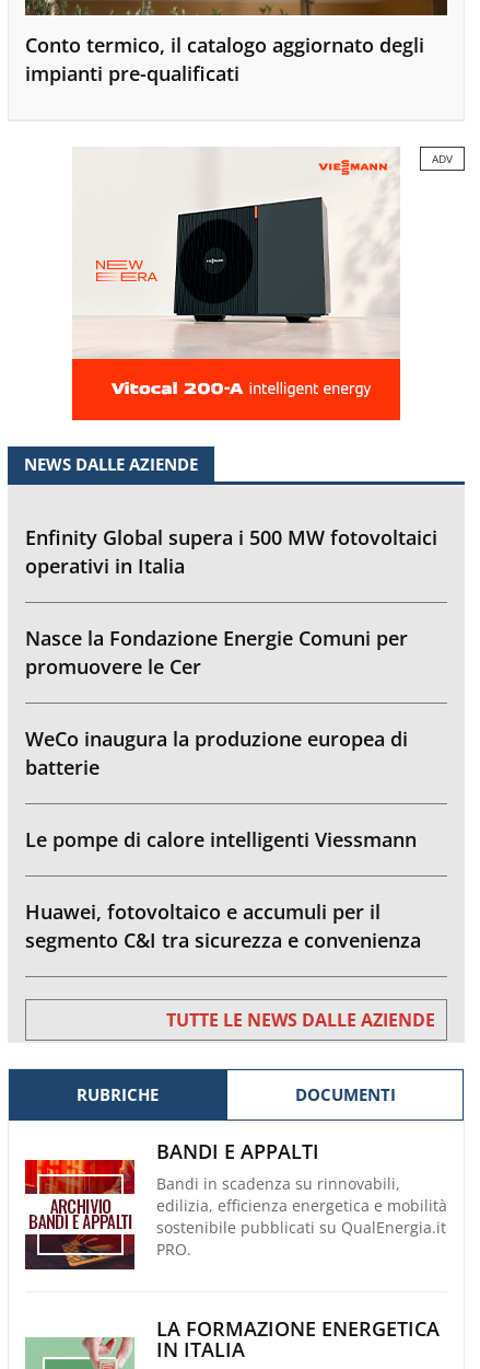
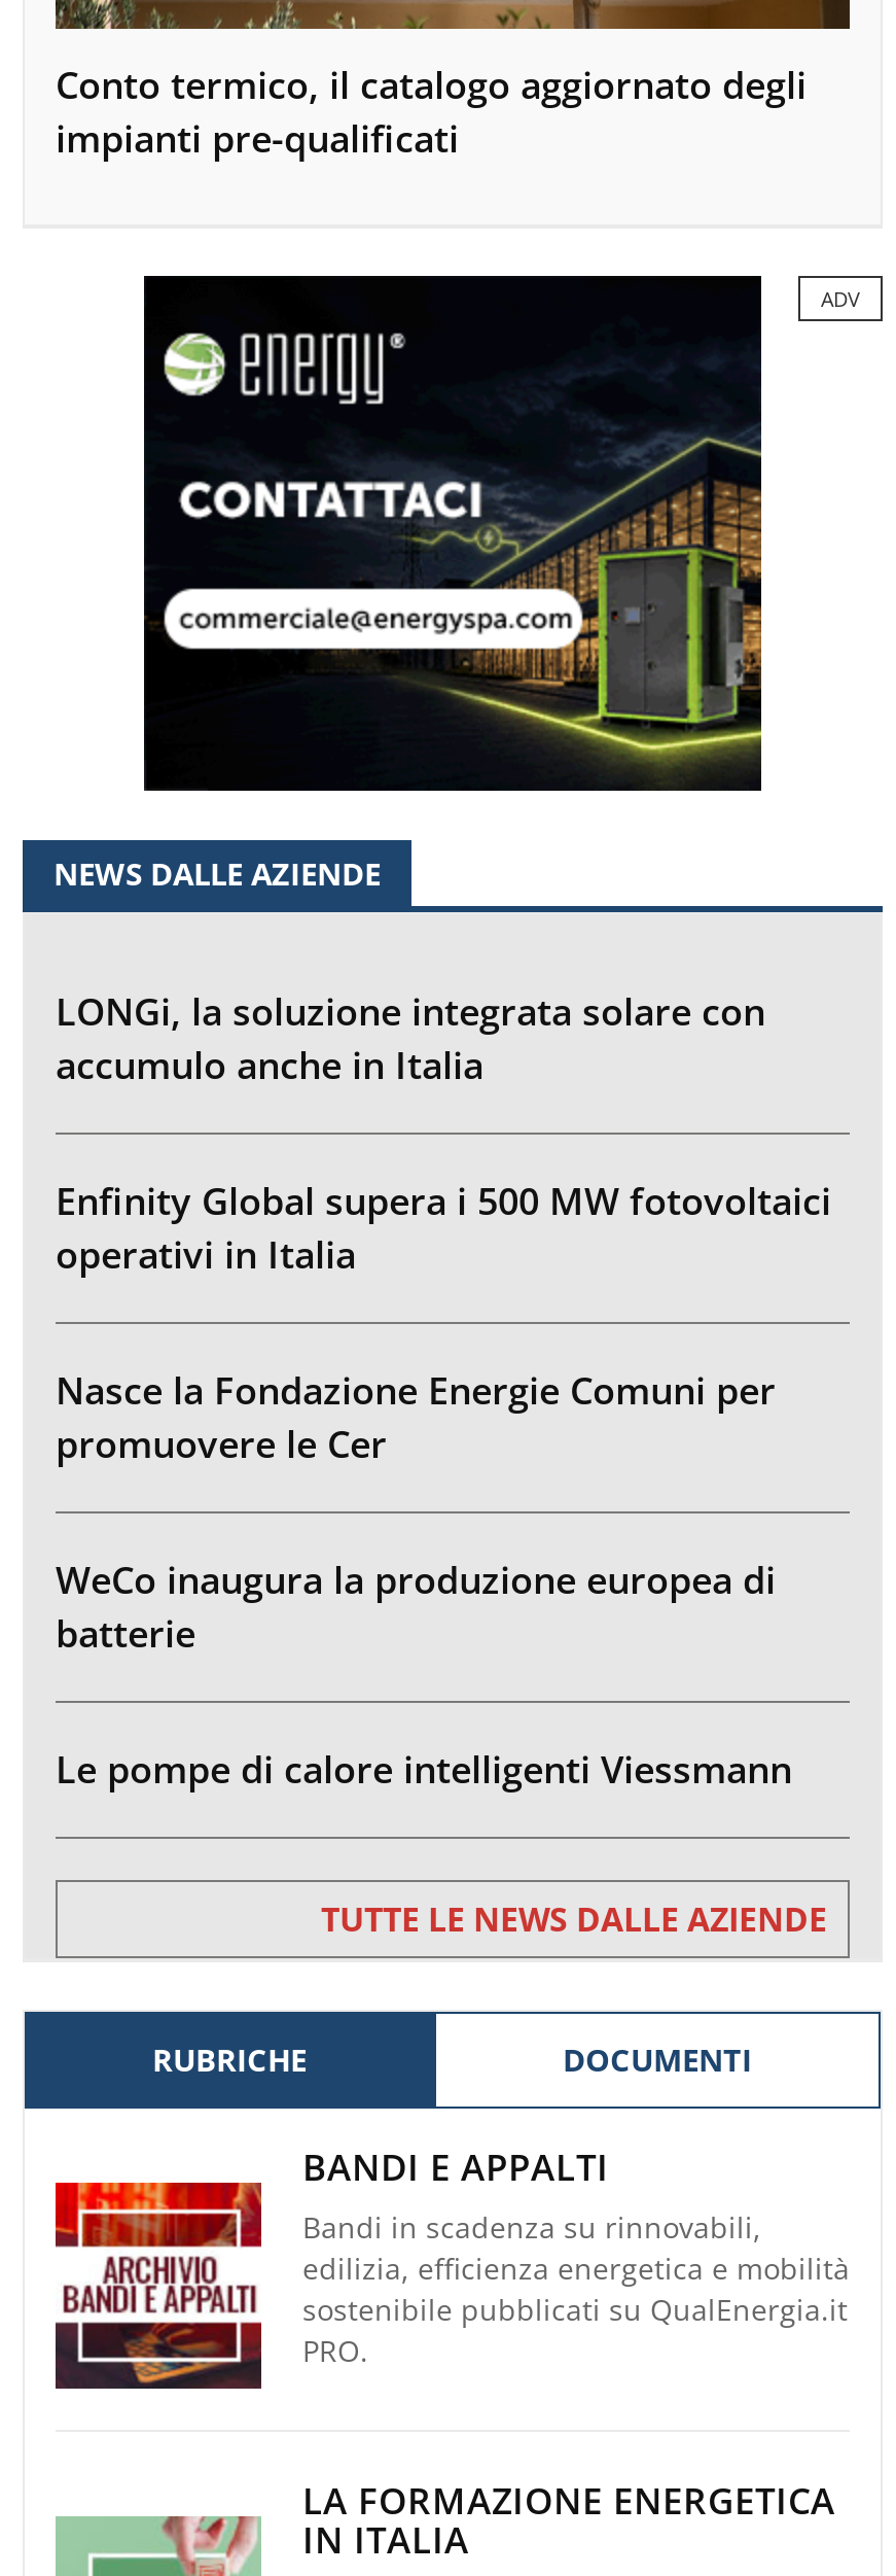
[71,147,401,421] [image] -> [142,274,763,793] [image]
none -> [56,987,765,1090] LONGi, la soluzione integrata solare con | accumulo anche in Italia
moved [25,524,437,853] -> [56,1176,831,1794]: Enfinity Global supera i 500 MW fotovoltaici | operativi in Italia | Nasce la Fondazione Energie Comuni per | promuovere le Cer | WeCo inaugura la produzione europea di | batterie | Le pompe di calore intelligenti Viessmann
[25,899,421,953] Huawei, fotovoltaico e accumuli per il | segmento C&I tra sicurezza e convenienza -> none

